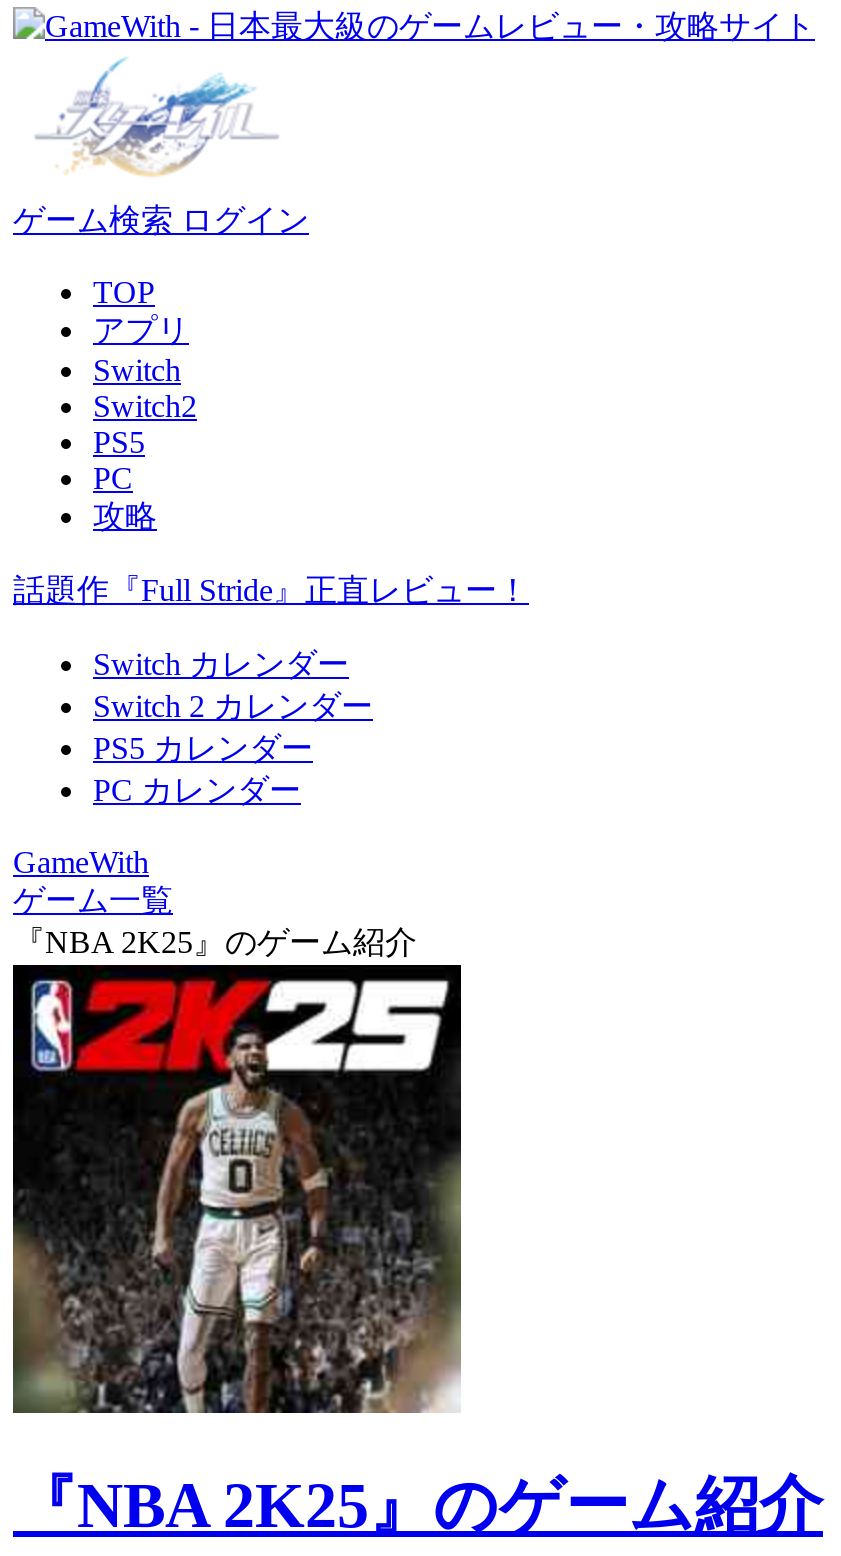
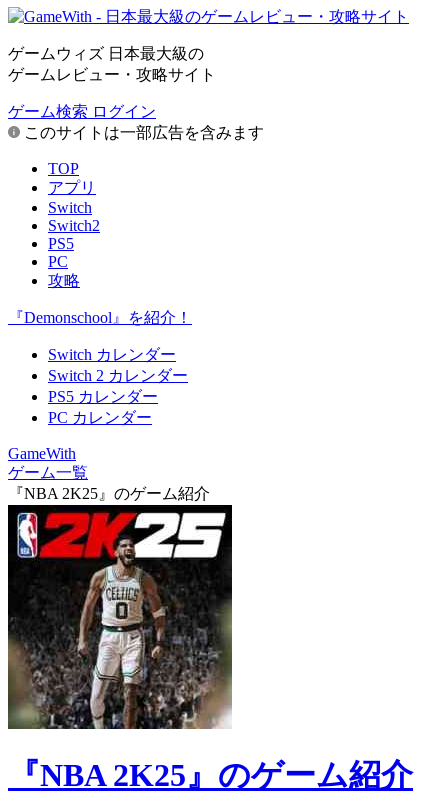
none -> [8,45,216,83] ゲームウィズ 日本最大級の | ゲームレビュー・攻略サイト
none -> [20,124,264,141] このサイトは一部広告を含みます
[13,573,529,607] 話題作『Full Stride』正直レビュー！ -> [8,309,192,326] 『Demonschool』を紹介！

